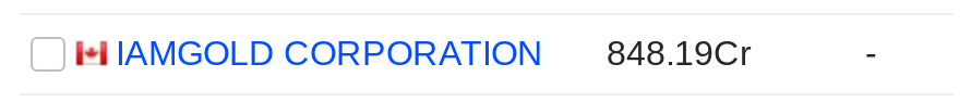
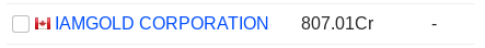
[116,35,751,72] IAMGOLD CORPORATION 848.19Cr -> [55,14,373,33] IAMGOLD CORPORATION 807.01Cr

